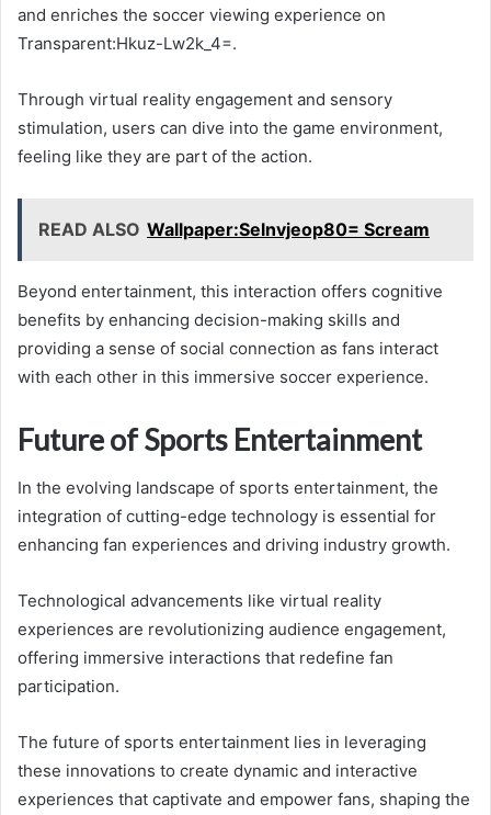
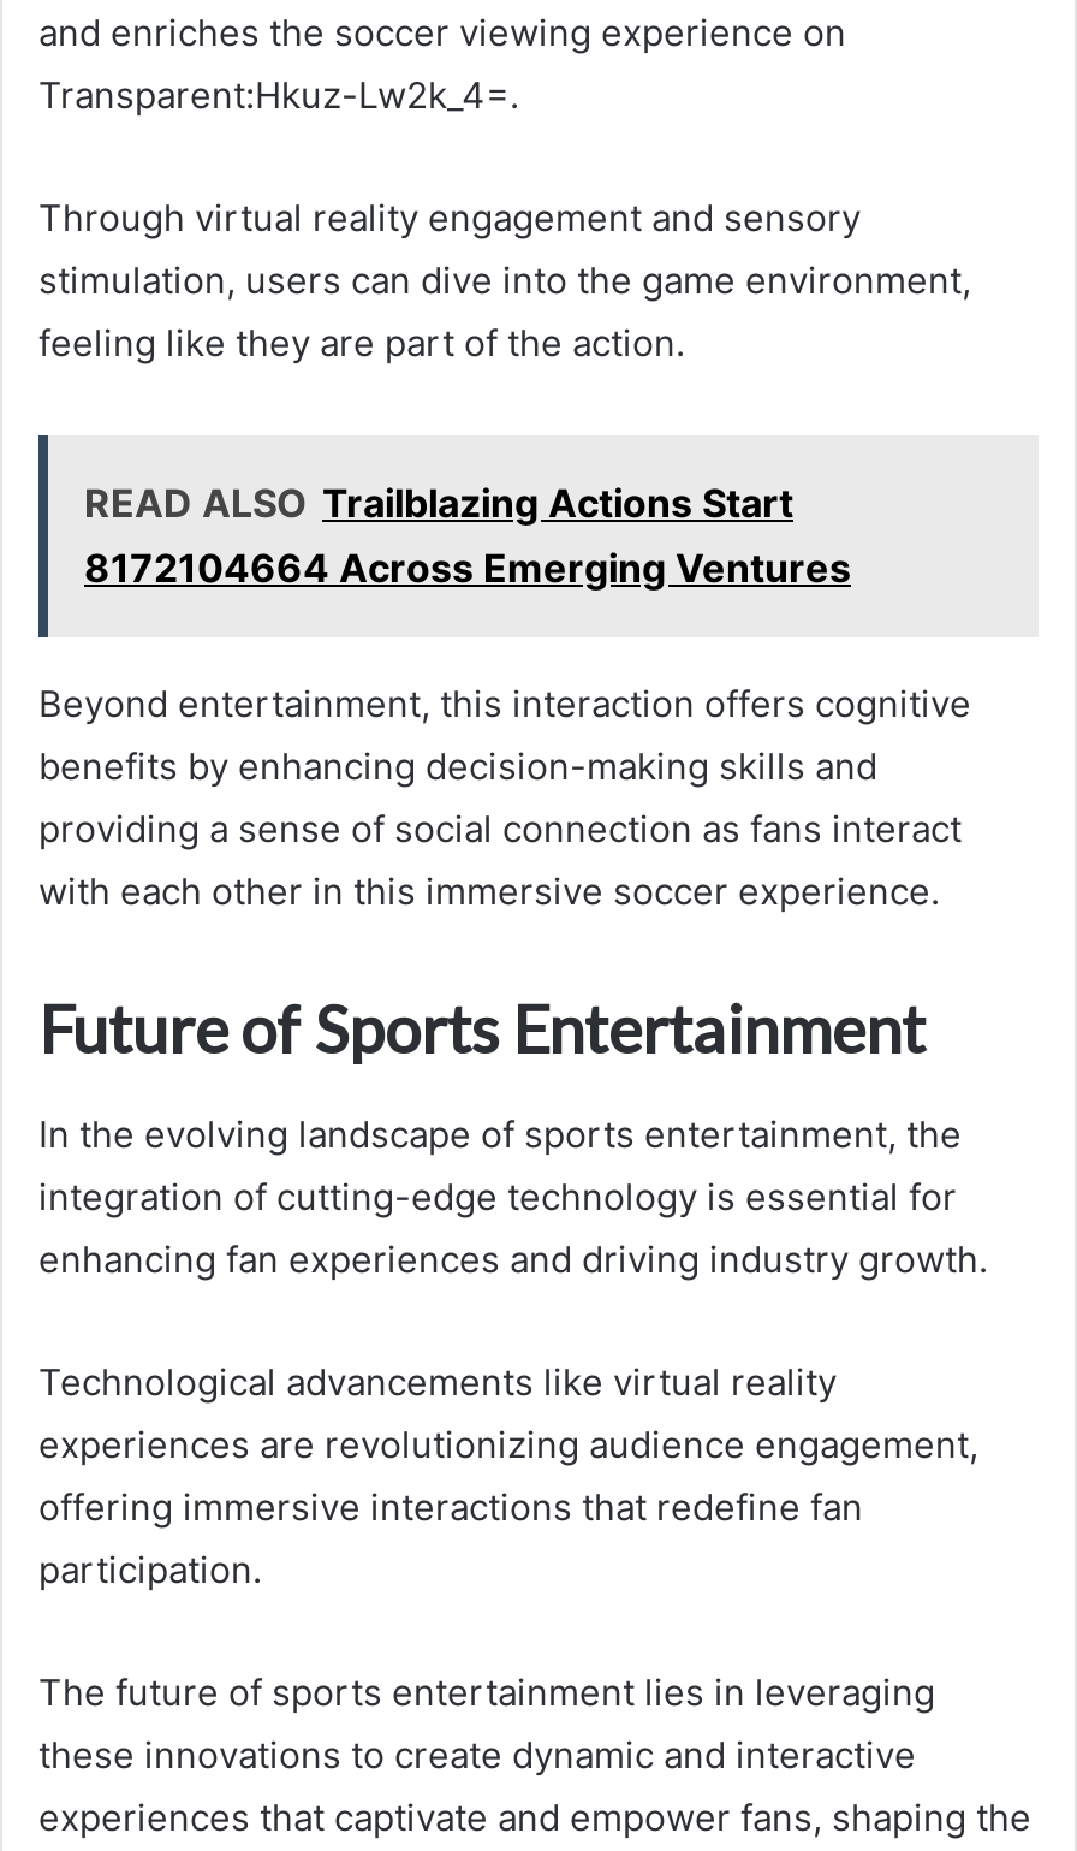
[38,218,430,240] READ ALSO Wallpaper:Selnvjeop80= Scream -> [84,478,851,592] READ ALSO Trailblazing Actions Start | 8172104664 Across Emerging Ventures

